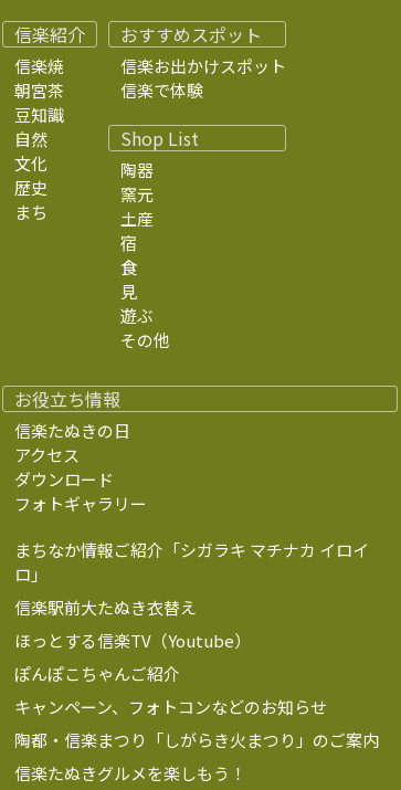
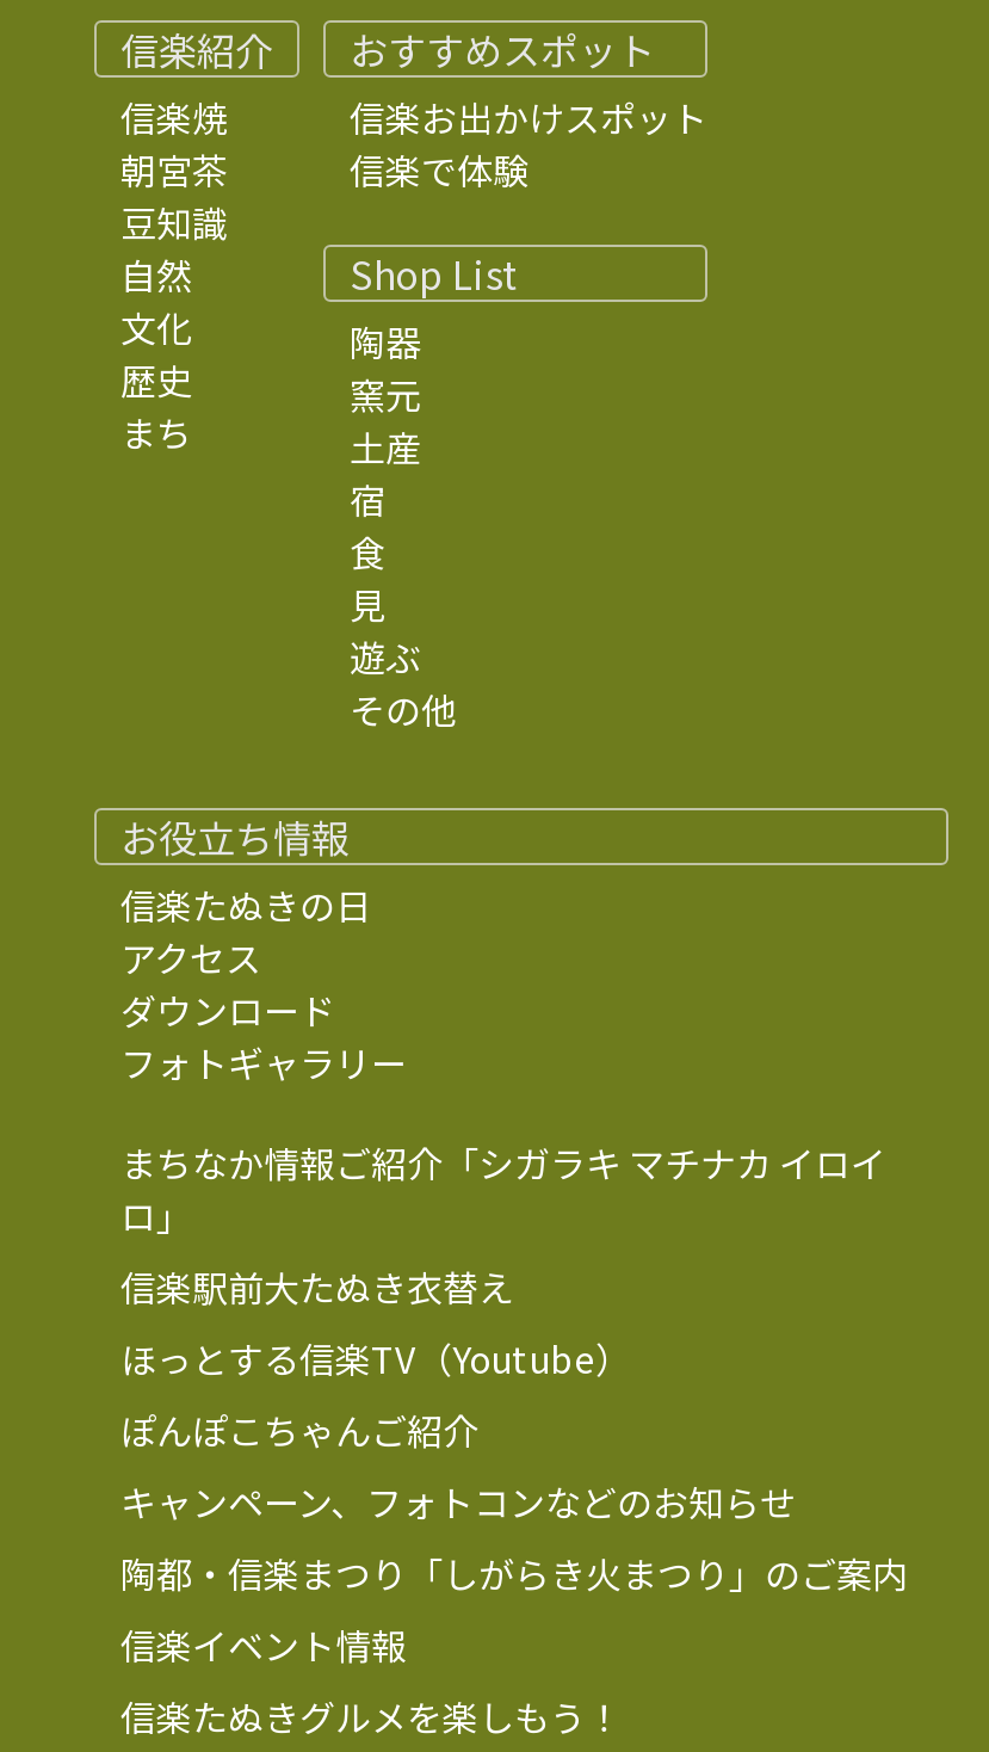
none -> [120,1619,407,1669] 信楽イベント情報

